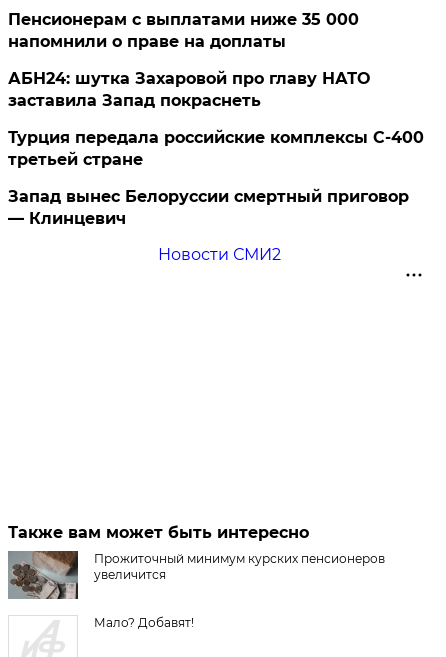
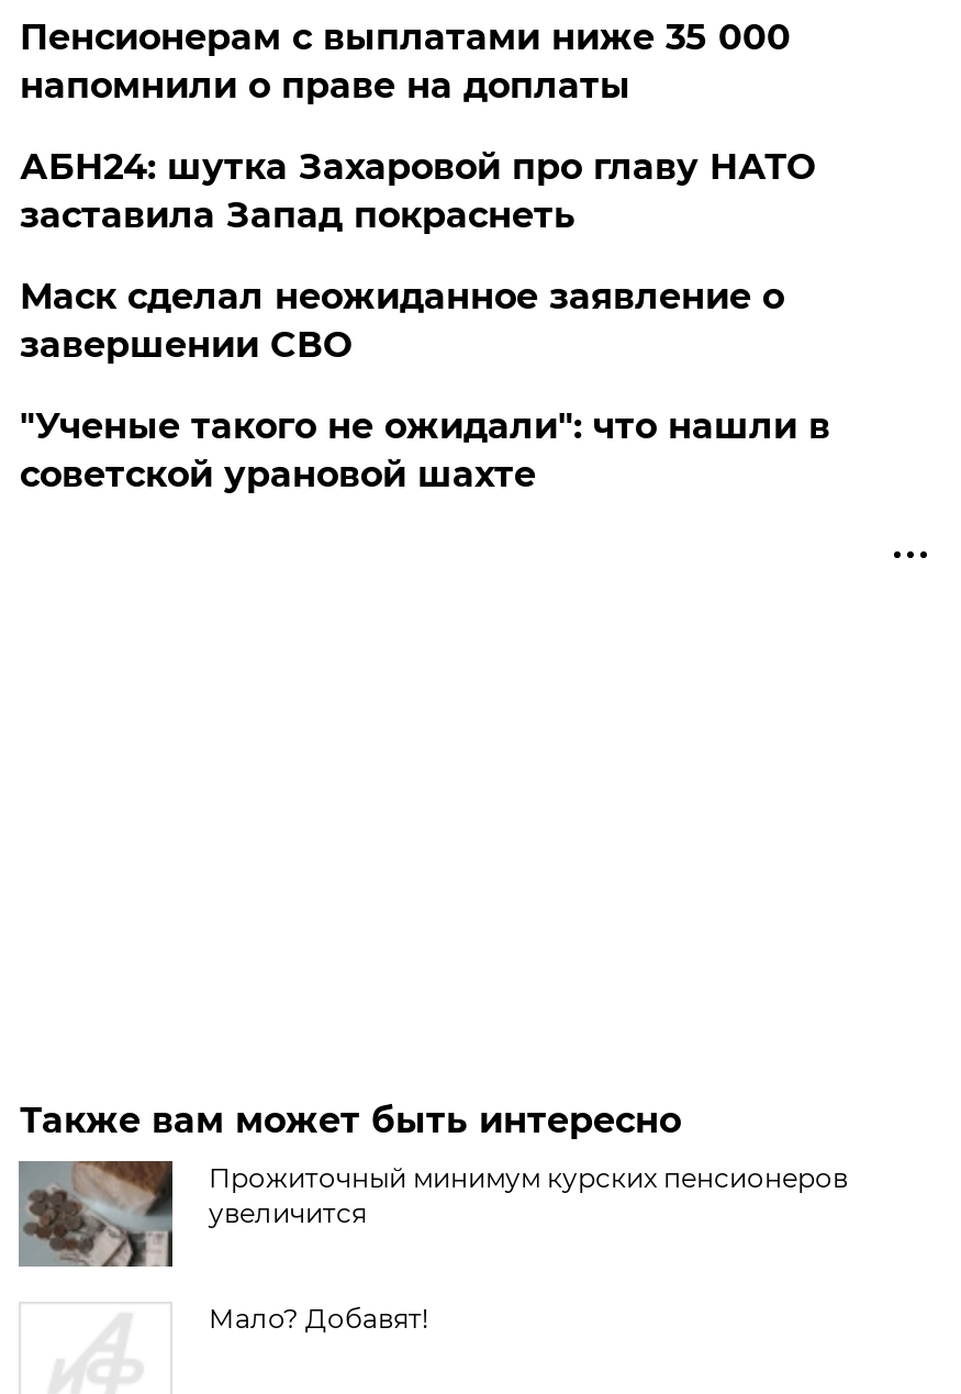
[8,128,424,264] Турция передала российские комплексы С-400 | третьей стране | Запад вынес Белоруссии смертный приговор | — Клинцевич | Новости СМИ2 -> [20,276,830,495] Маск сделал неожиданное заявление о | завершении СВО | "Ученые такого не ожидали": что нашли в | советской урановой шахте

